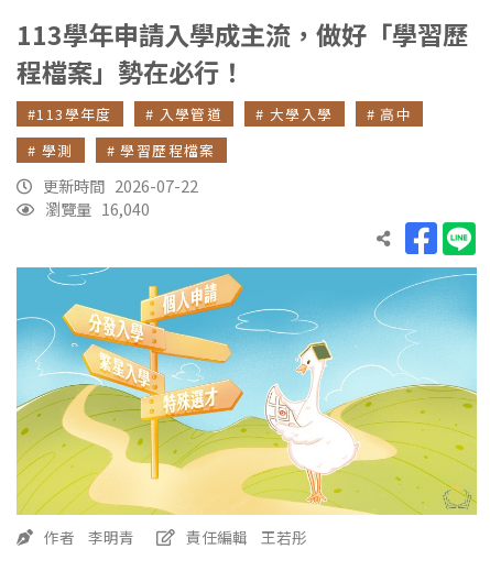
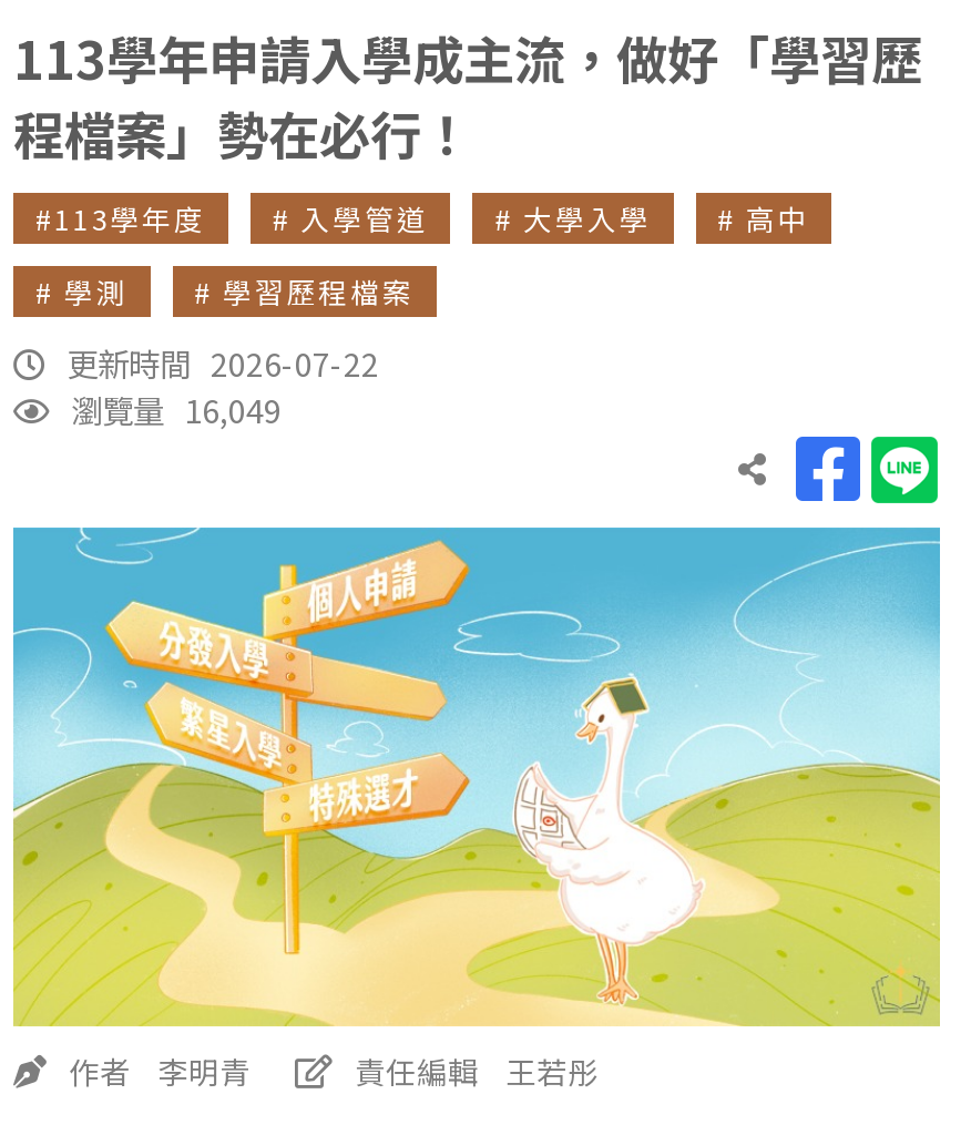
[45,197,150,220] 瀏覽量 16,040 -> [71,386,282,432] 瀏覽量 16,049

